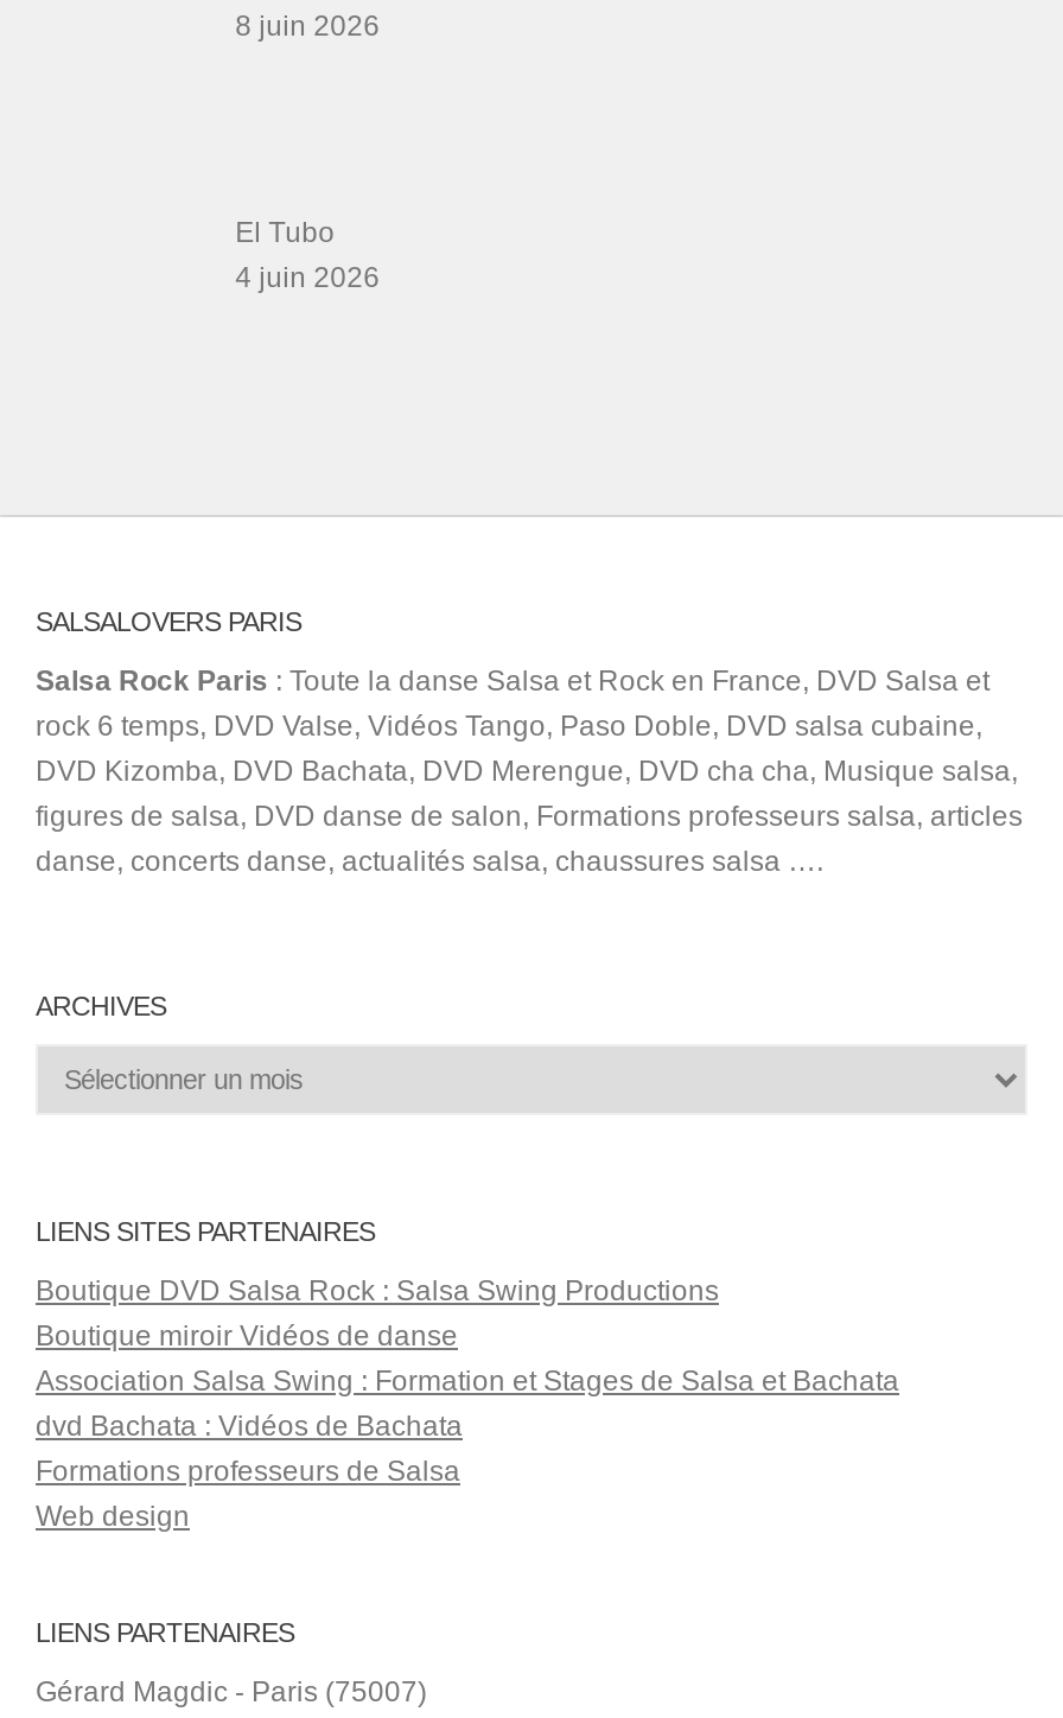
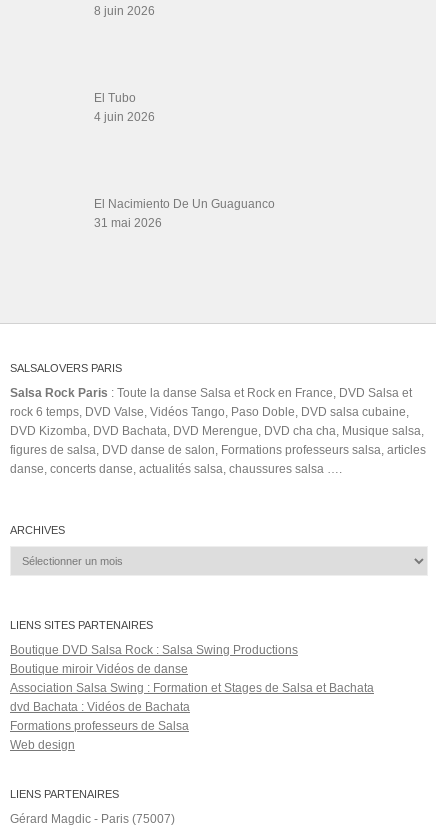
none -> [94,197,275,230] El Nacimiento De Un Guaguanco | 31 mai 2026

